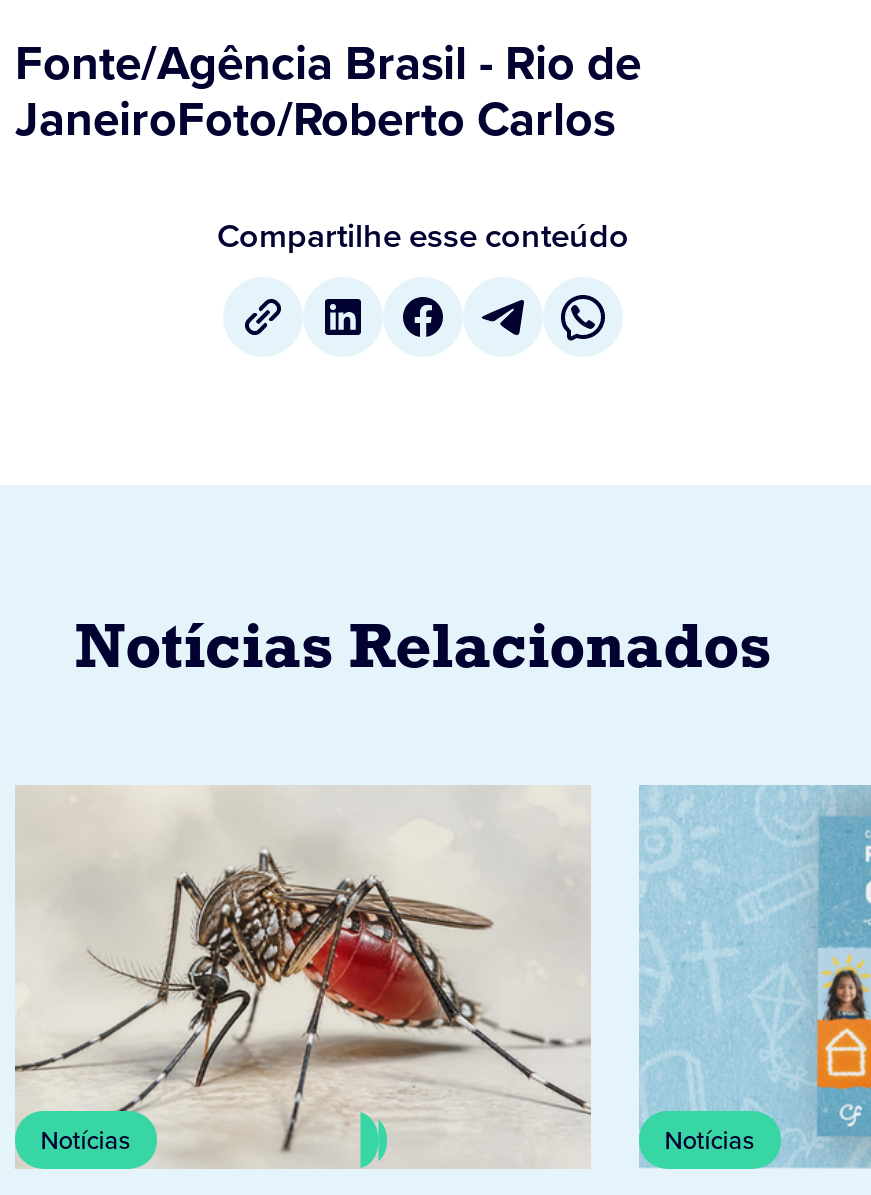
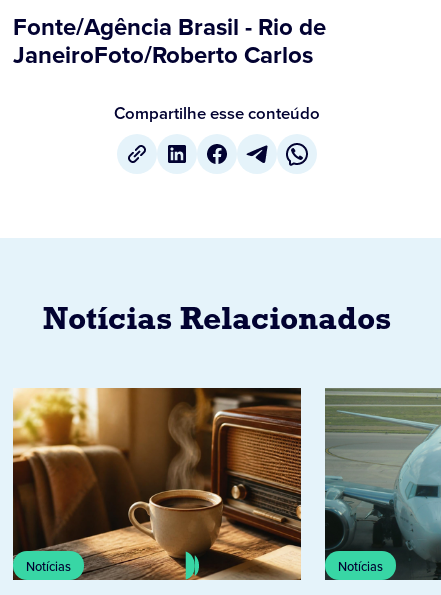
[15,785,591,1169] [image] -> [12,387,302,581] [image]
[639,785,865,1169] [image] -> [324,387,438,581] [image]

